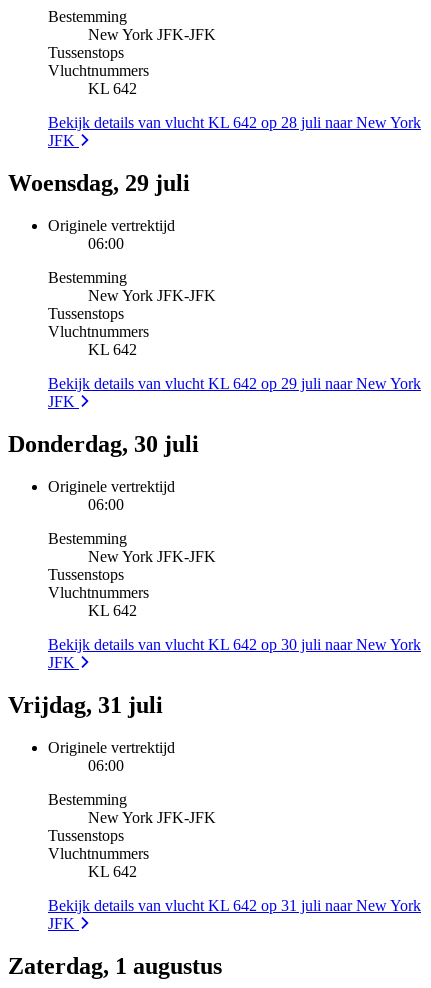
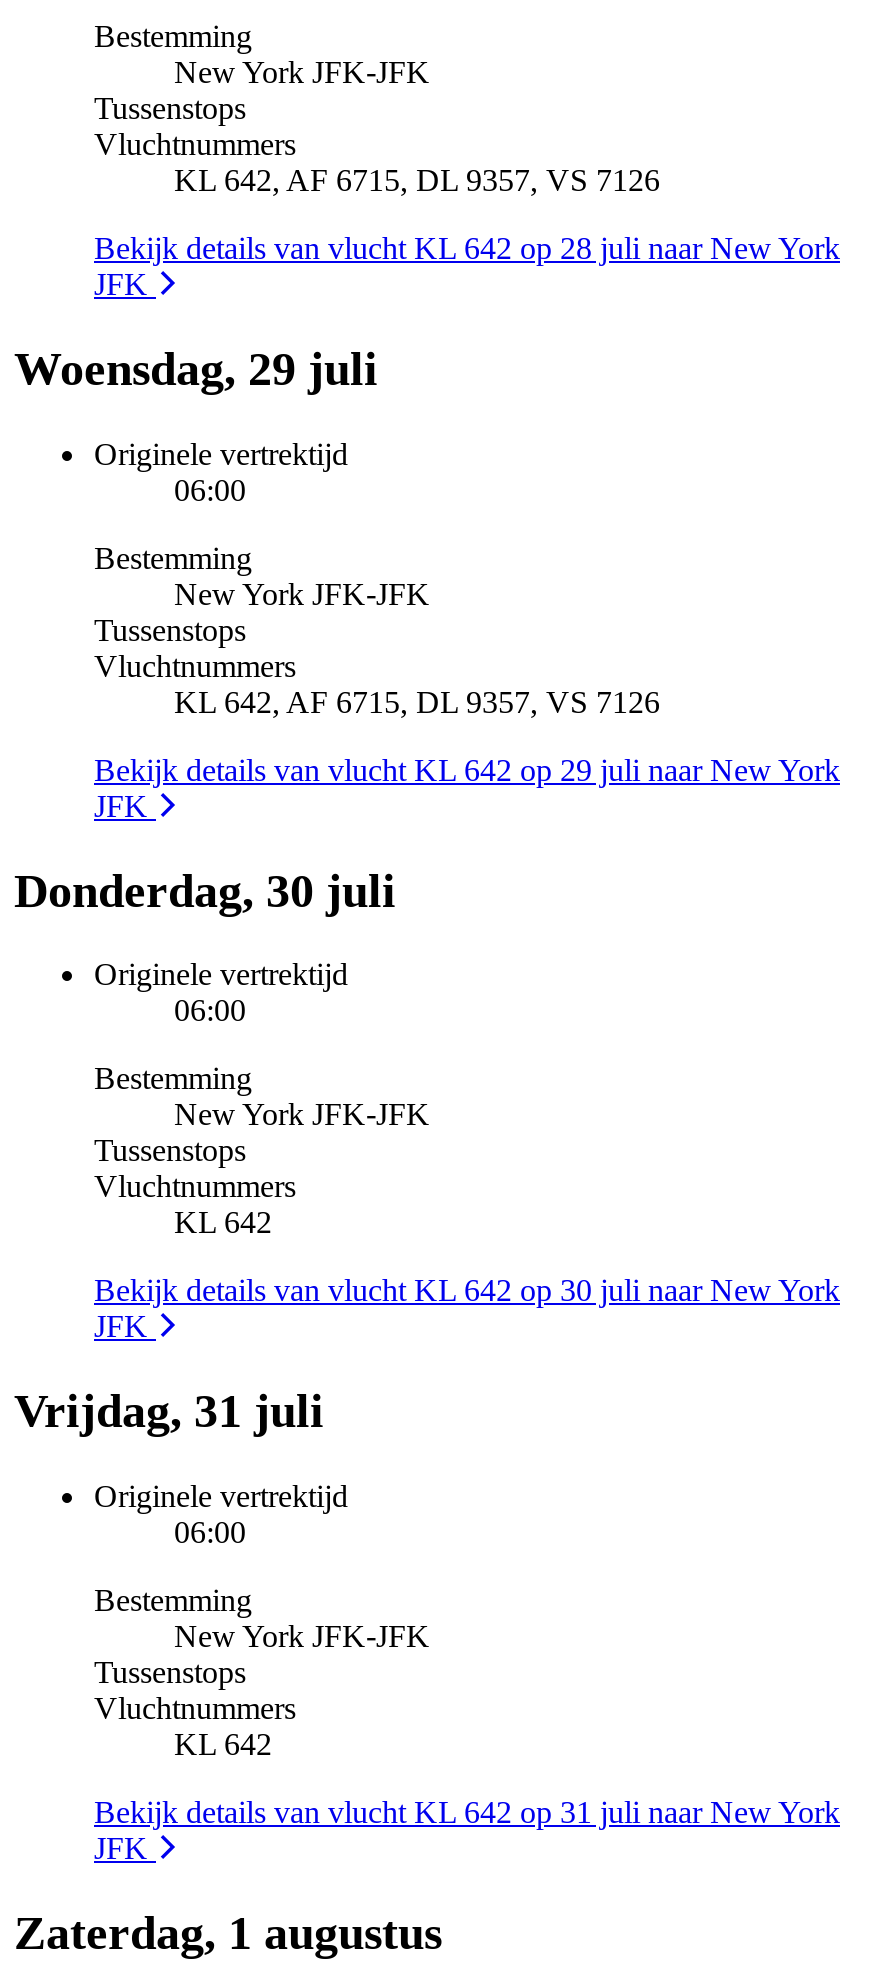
[88,80,137,97] KL 642 -> [174,163,660,197] KL 642, AF 6715, DL 9357, VS 7126
[88,341,137,358] KL 642 -> [174,684,660,718] KL 642, AF 6715, DL 9357, VS 7126

